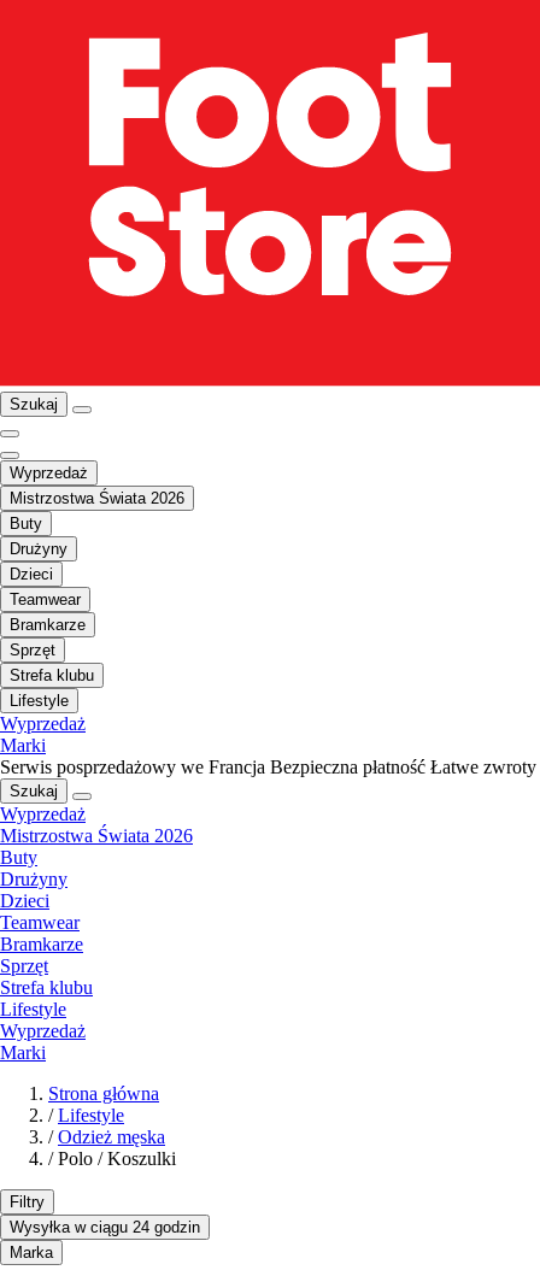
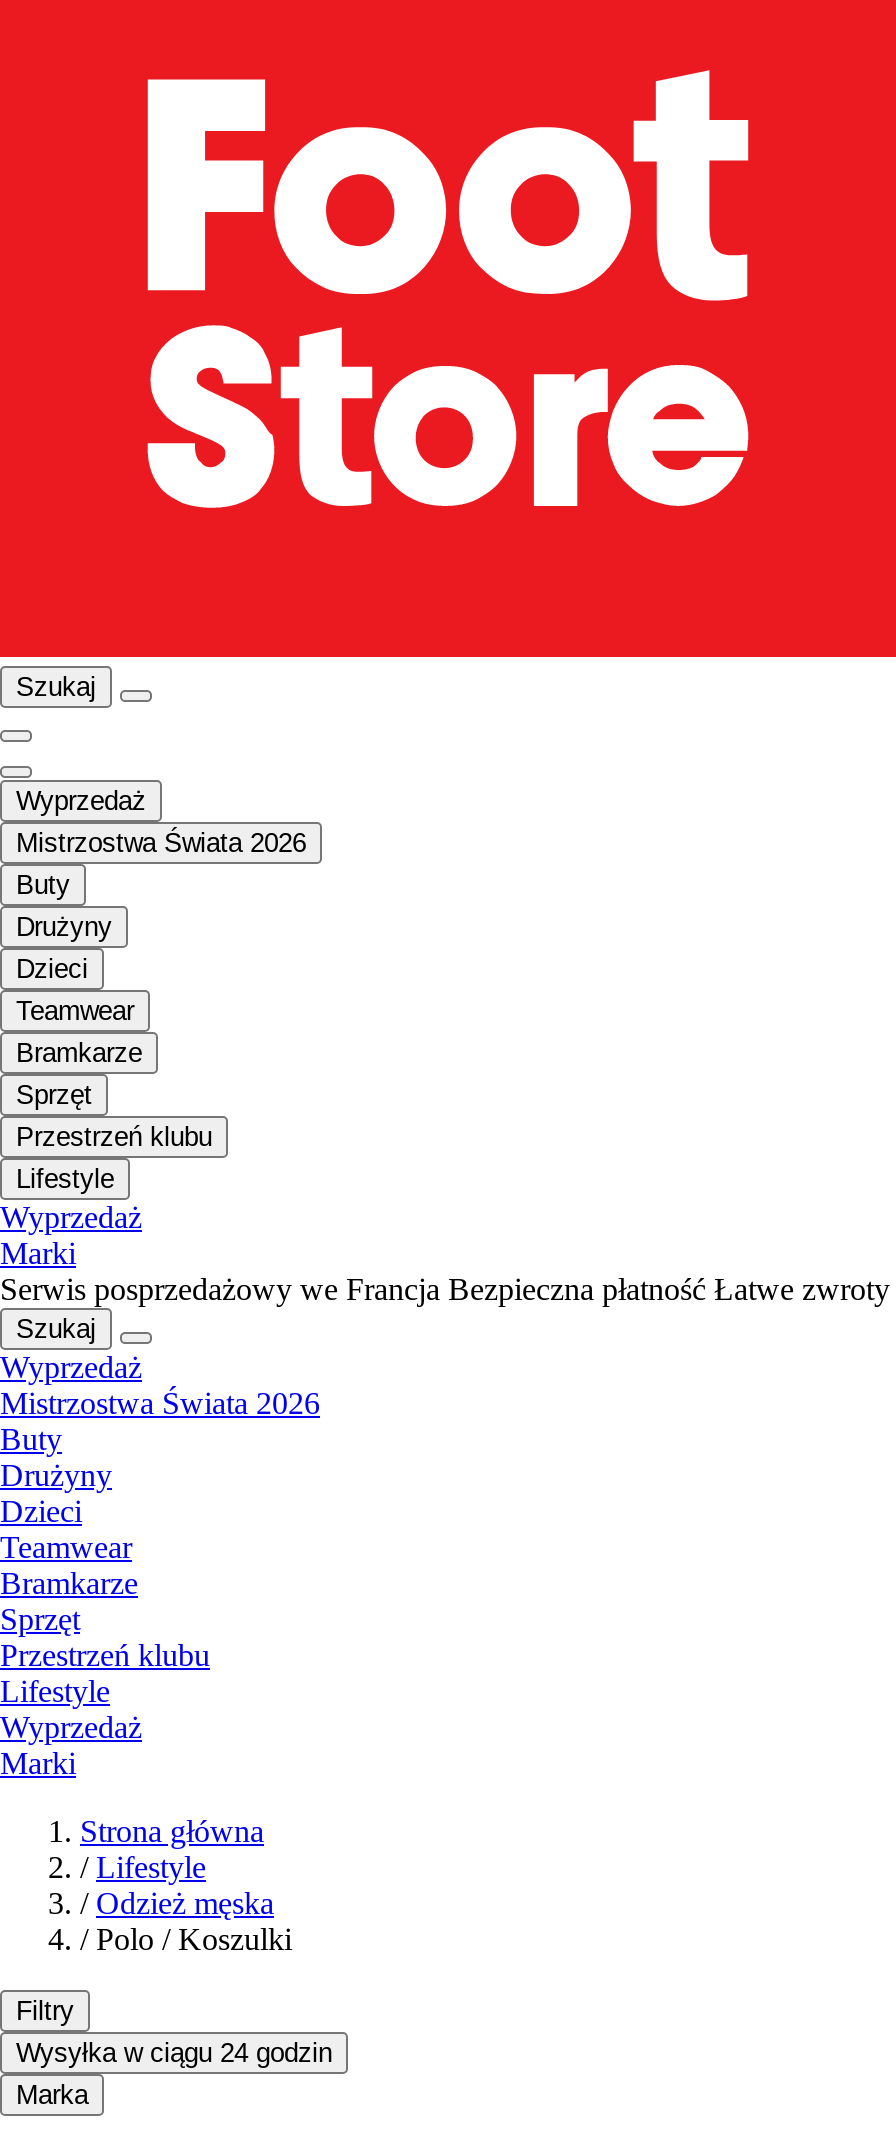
[10,667,94,685] Strefa klubu -> [16,1123,212,1153] Przestrzeń klubu
[0,978,93,998] Strefa klubu -> [0,1639,210,1673] Przestrzeń klubu

